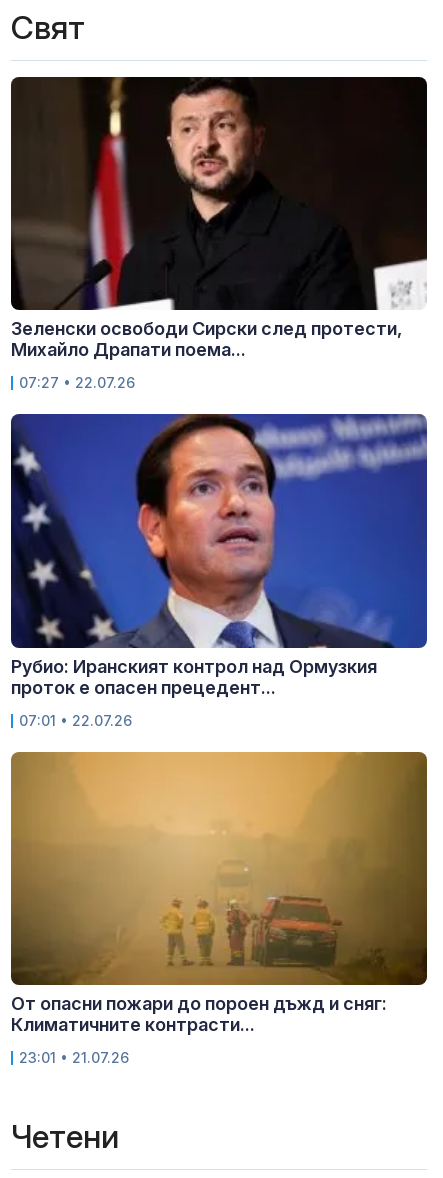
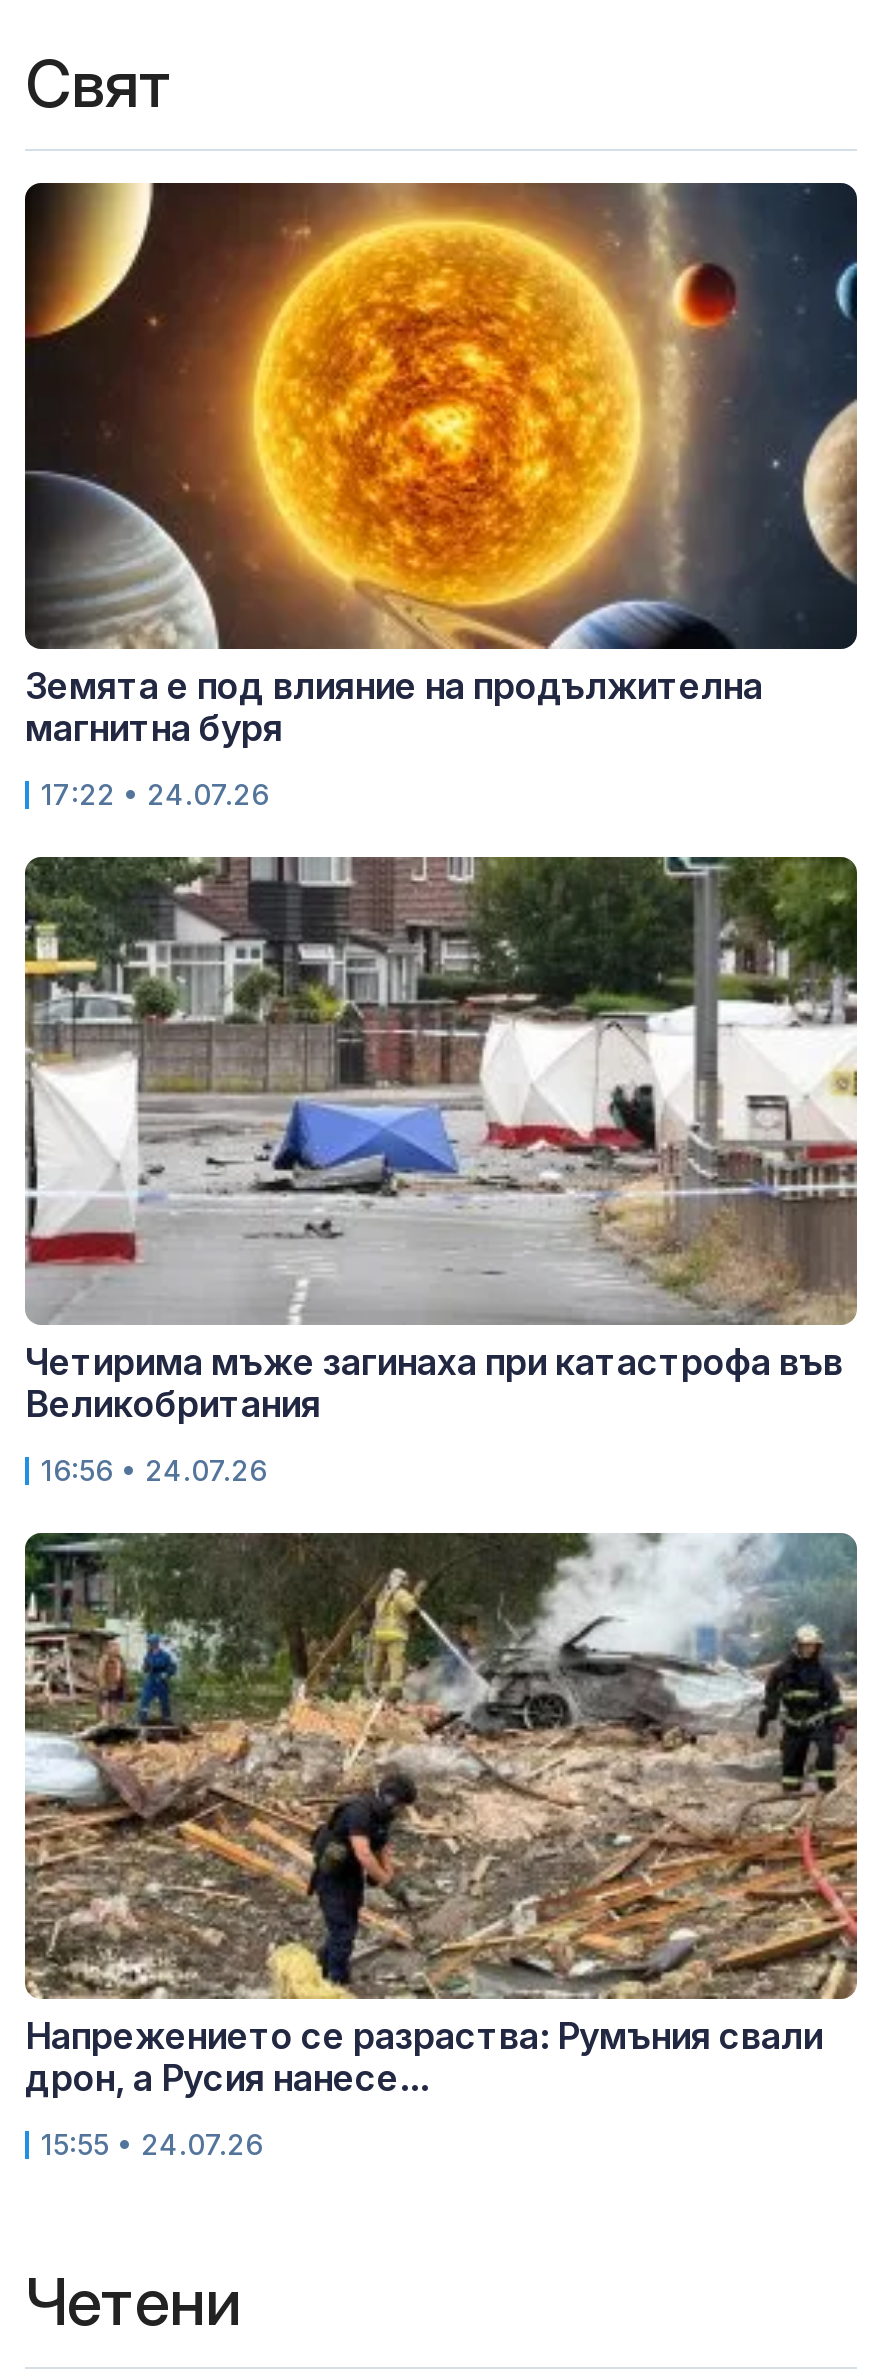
[11,76,428,360] [image] | Зеленски освободи Сирски след протести, | Михайло Драпати поема... -> [25,181,859,750] [image] | Земята е под влияние на продължителна | магнитна буря
[19,374,135,391] 07:27 • 22.07.26 -> [41,778,269,812] 17:22 • 24.07.26
[10,413,428,697] [image] | Рубио: Иранският контрол над Ормузкия | проток е опасен прецедент... -> [23,855,859,1424] [image] | Четирима мъже загинаха при катастрофа във | Великобритания
[19,711,132,728] 07:01 • 22.07.26 -> [41,1452,267,1486] 16:56 • 24.07.26
[10,751,428,1035] [image] | От опасни пожари до пороен дъжд и сняг: | Климатичните контрасти... -> [23,1531,859,2099] [image] | Напрежението се разраства: Румъния свали | дрон, а Русия нанесе...
[19,1049,129,1066] 23:01 • 21.07.26 -> [41,2127,263,2161] 15:55 • 24.07.26

